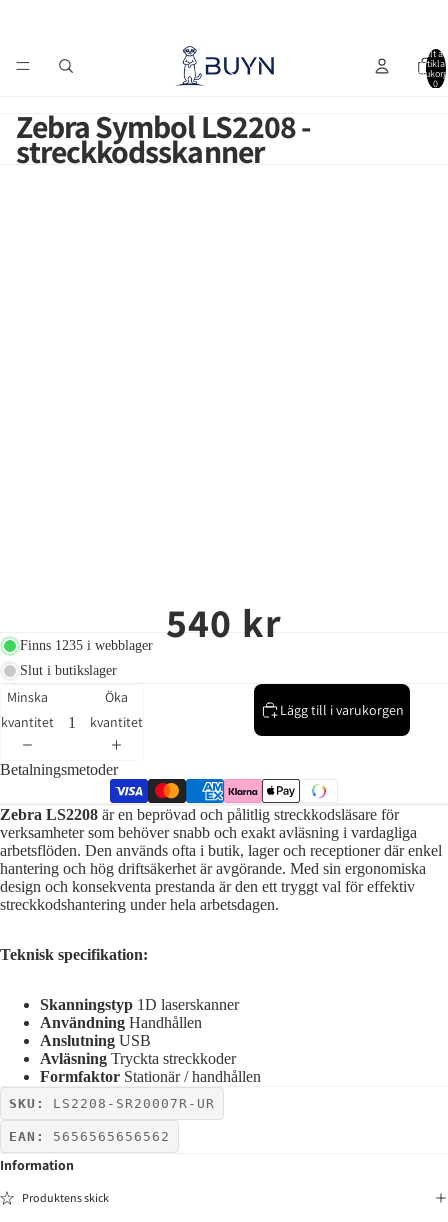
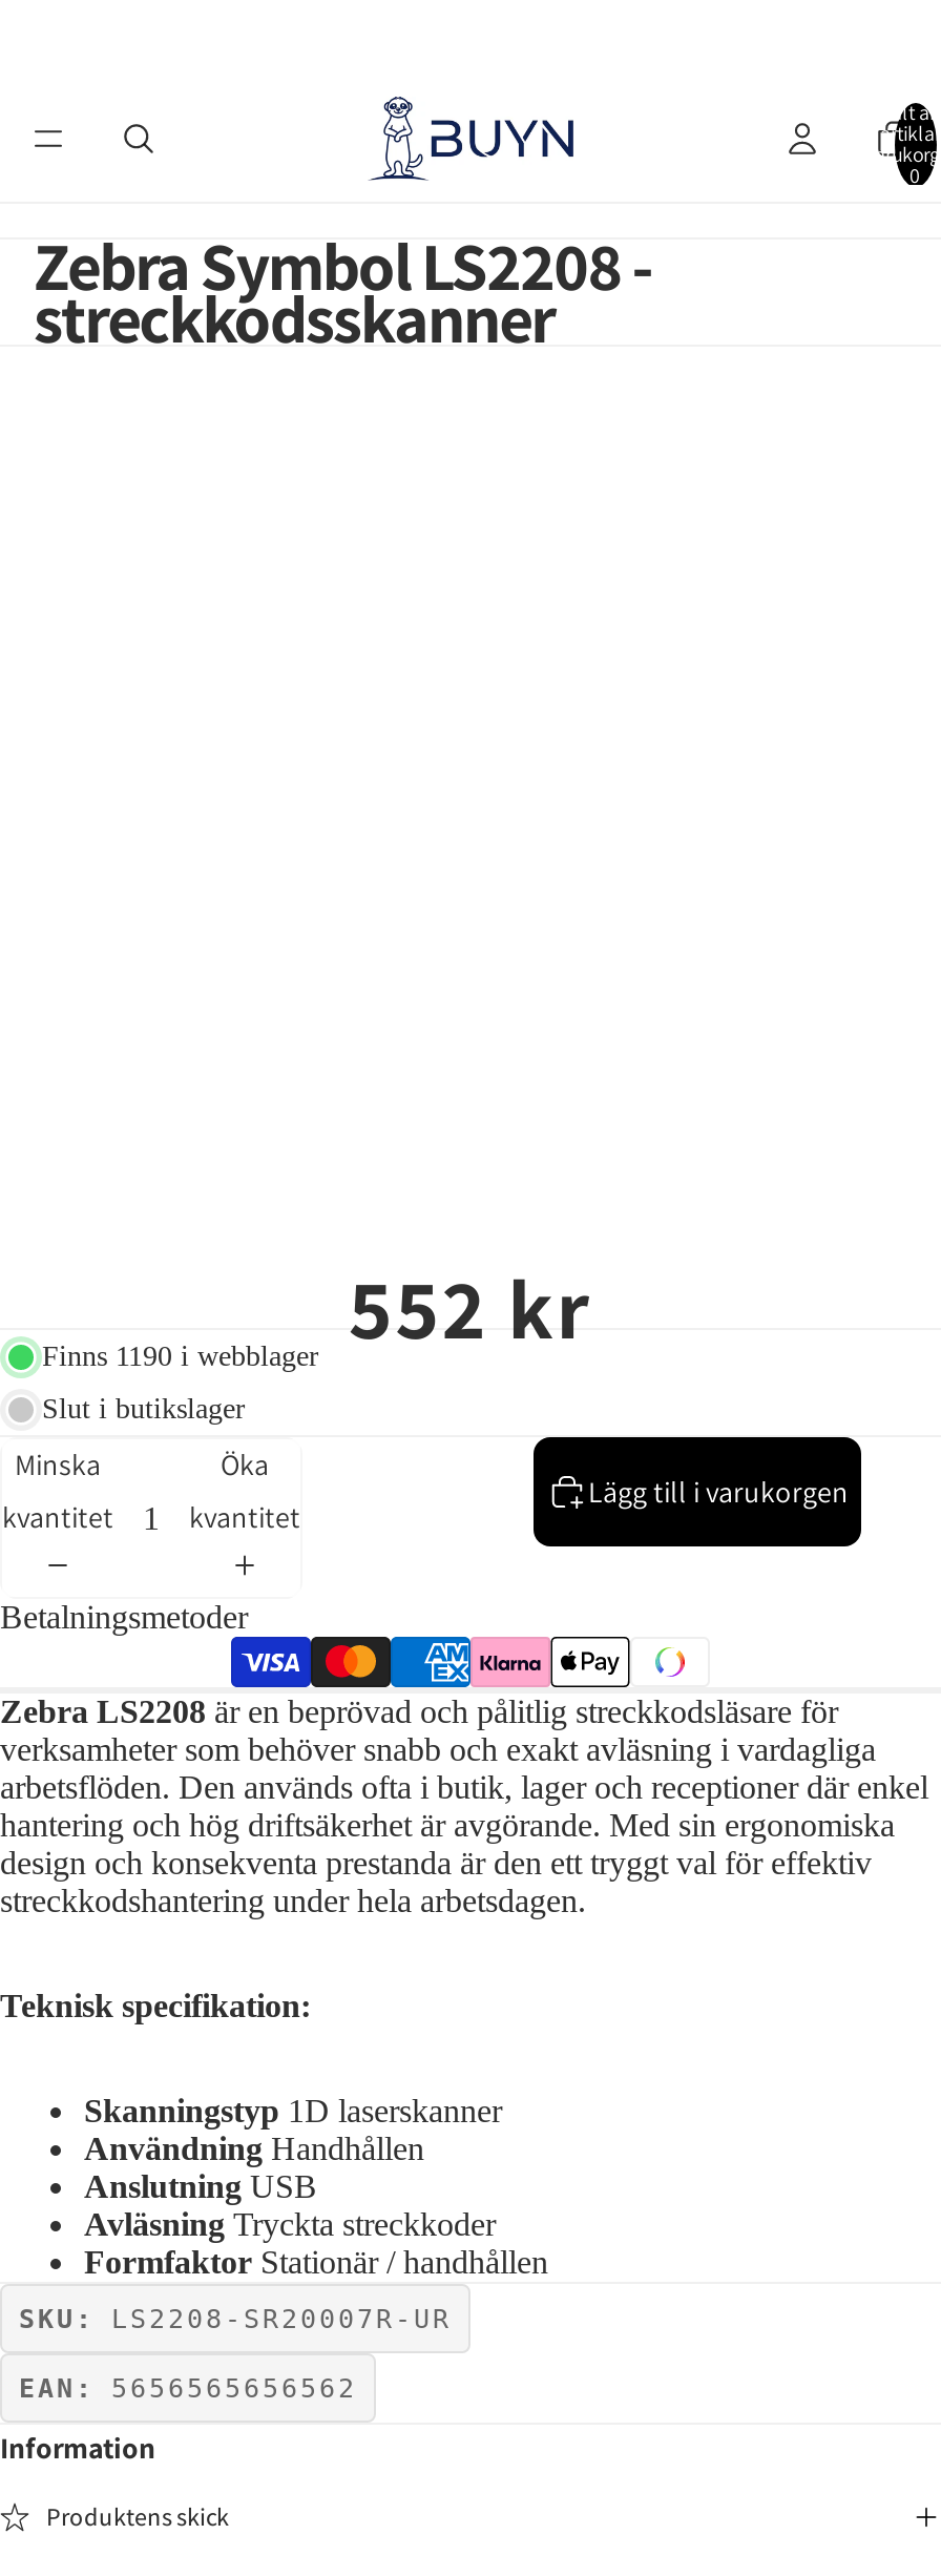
[166,596,282,648] 540 kr -> [348,1252,593,1362] 552 kr
[20,638,153,653] Finns 1235 i webblager -> [42,1341,319,1372] Finns 1190 i webblager

